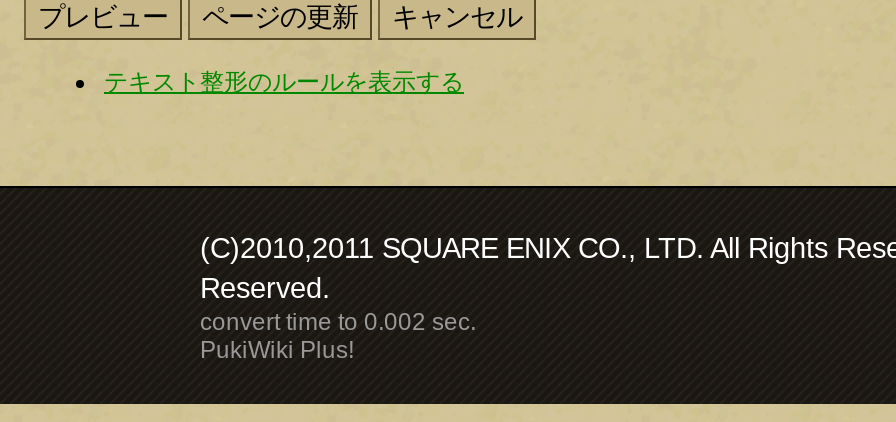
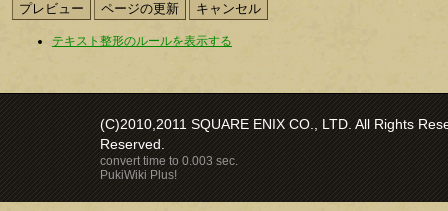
[200,308,476,336] convert time to 0.002 sec. -> [100,154,238,168] convert time to 0.003 sec.

